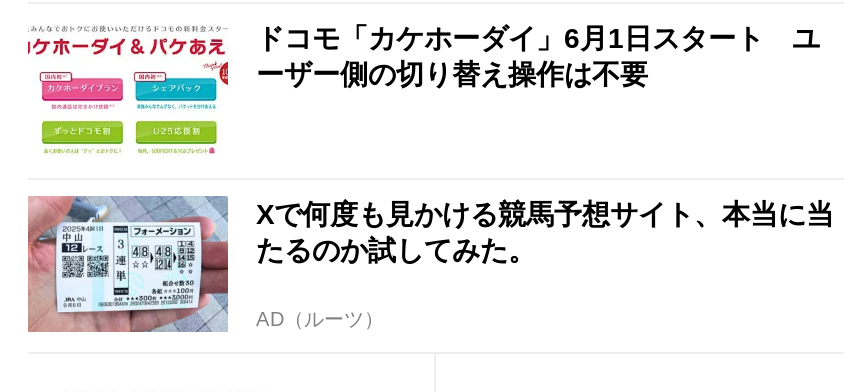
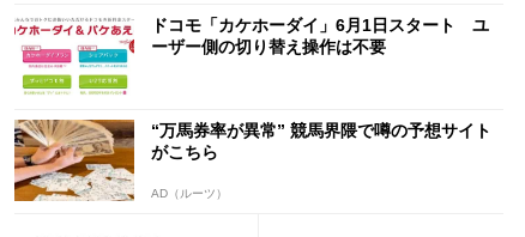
[26,194,834,334] [image] | Xで何度も見かける競馬予想サイト、本当に当 | たるのか試してみた。 -> [13,118,491,202] [image] | “万馬券率が異常” 競馬界隈で噂の予想サイト | がこちら

